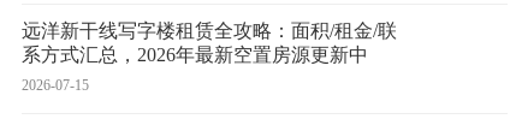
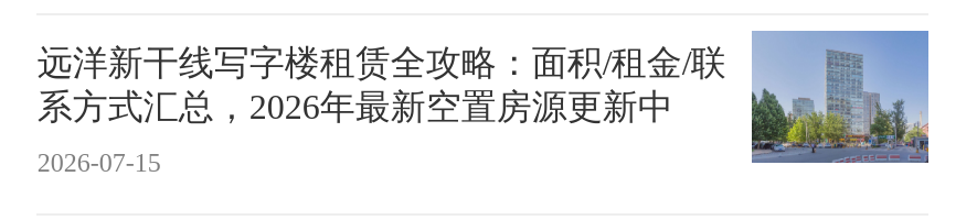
none -> [750,29,931,165] [image]

